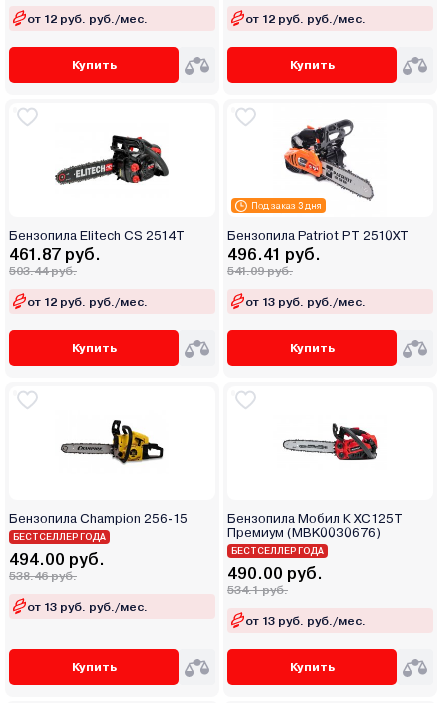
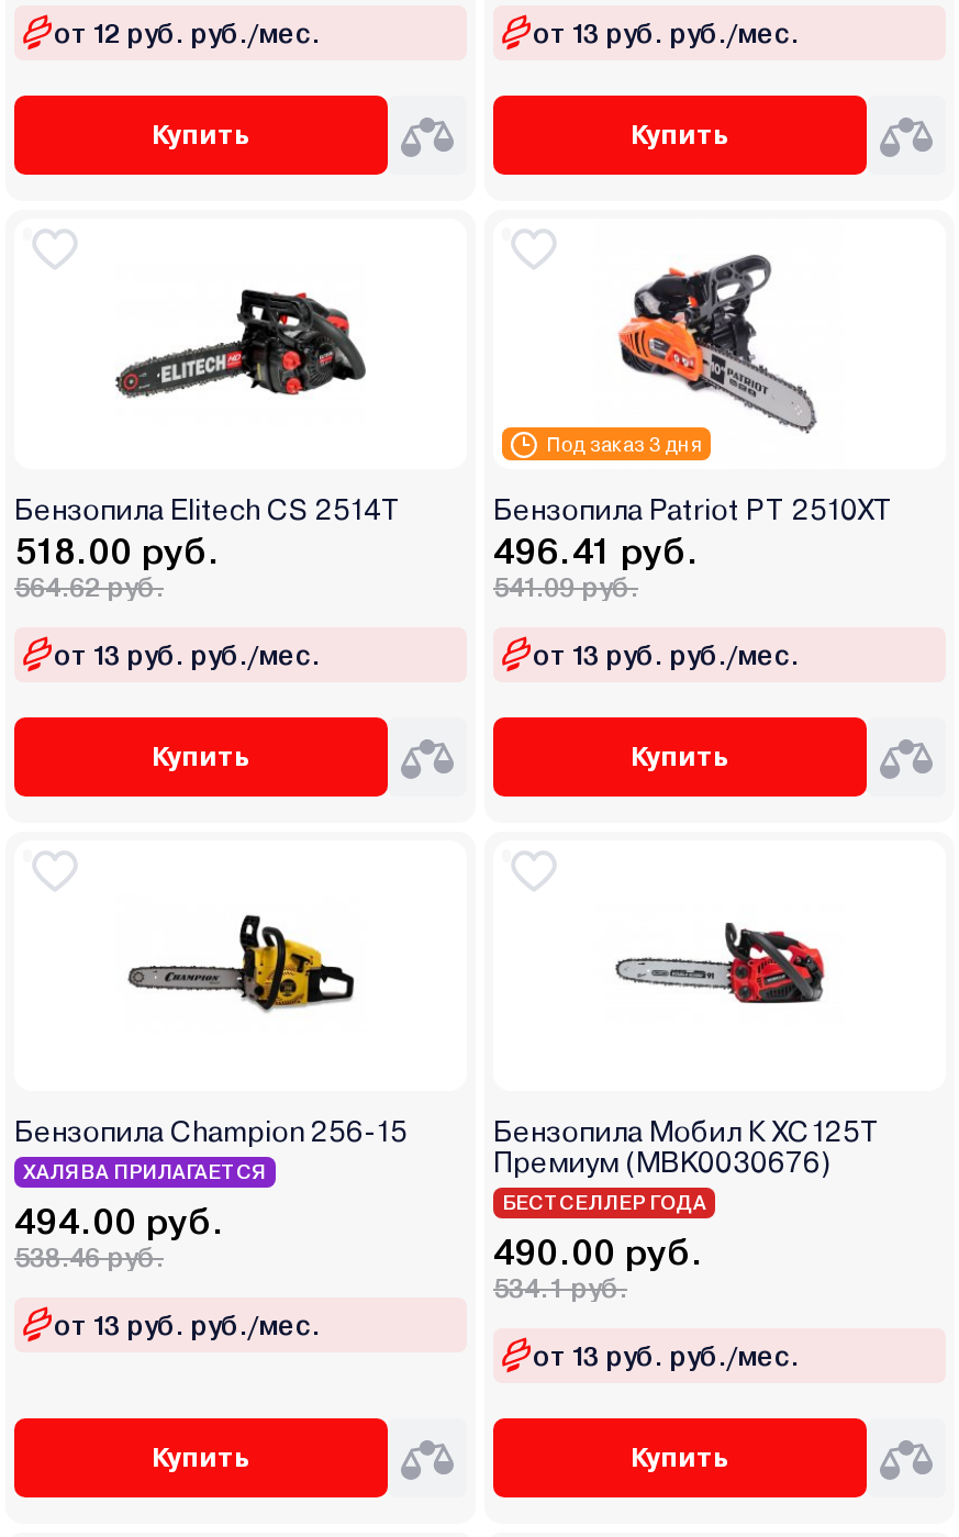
[245,11,366,25] от 12 руб. руб./мес. -> [533,18,799,48] от 13 руб. руб./мес.
[9,245,101,264] 461.87 руб. -> [14,531,221,572] 518.00 руб.
[9,264,77,278] 503.44 руб. -> [14,572,164,603] 564.62 руб.
[27,294,148,308] от 12 руб. руб./мес. -> [54,639,320,670] от 13 руб. руб./мес.
[13,532,106,542] БЕСТСЕЛЛЕР ГОДА -> [23,1161,267,1183] ХАЛЯВА ПРИЛАГАЕТСЯ

